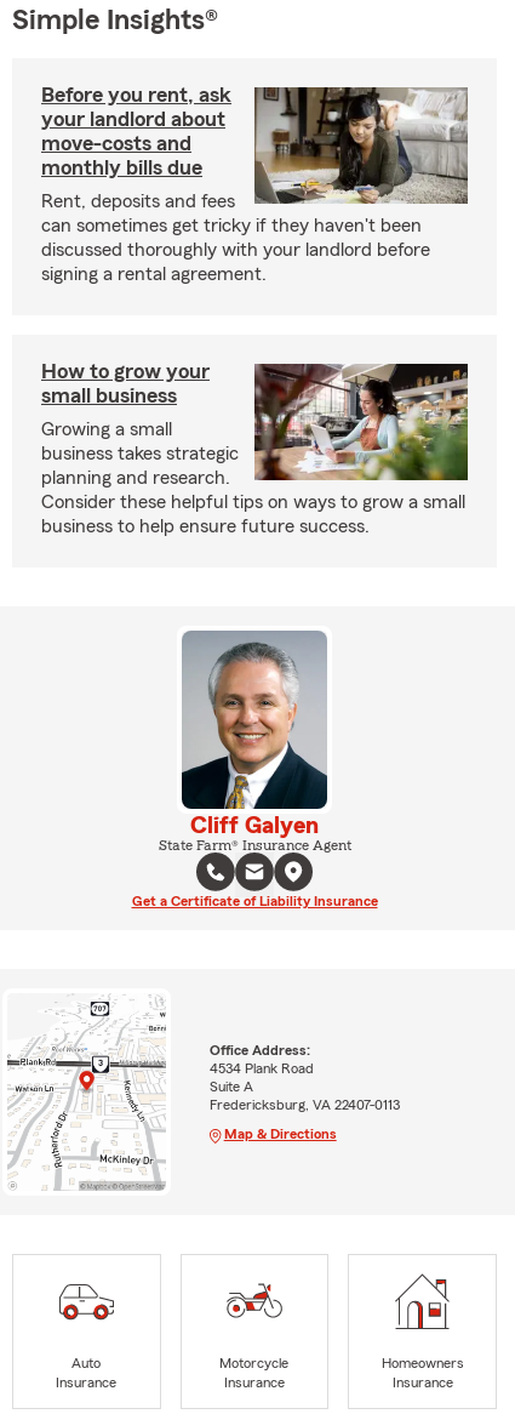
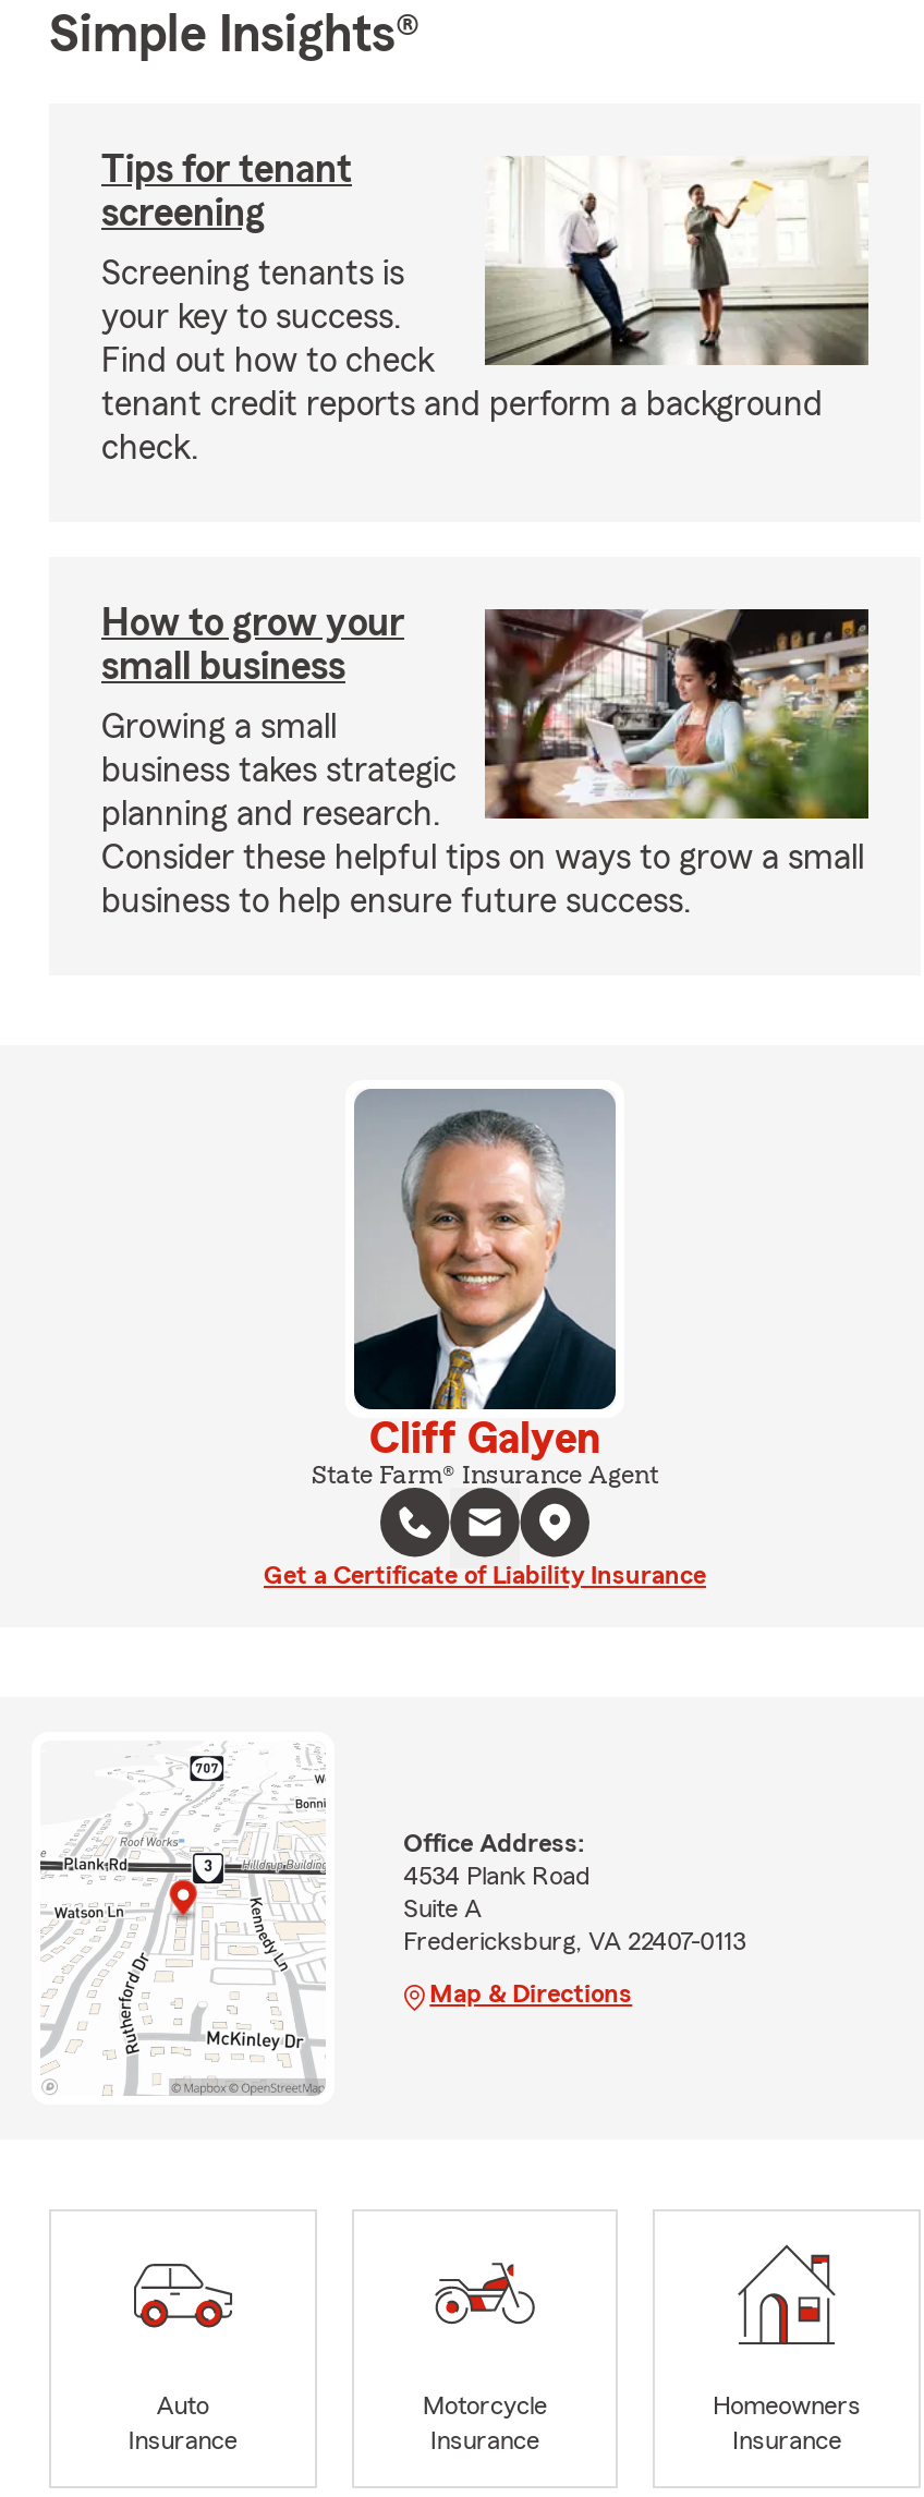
[41,84,231,178] Before you rent, ask | your landlord about | move-costs and | monthly bills due -> [101,149,352,232] Tips for tenant | screening
[41,86,469,284] [image] | Rent, deposits and fees | can sometimes get tricky if they haven't been | discussed thoroughly with your landlord before | signing a rental agreement. -> [101,156,868,465] [image] | Screening tenants is | your key to success. | Find out how to check | tenant credit reports and perform a background | check.

